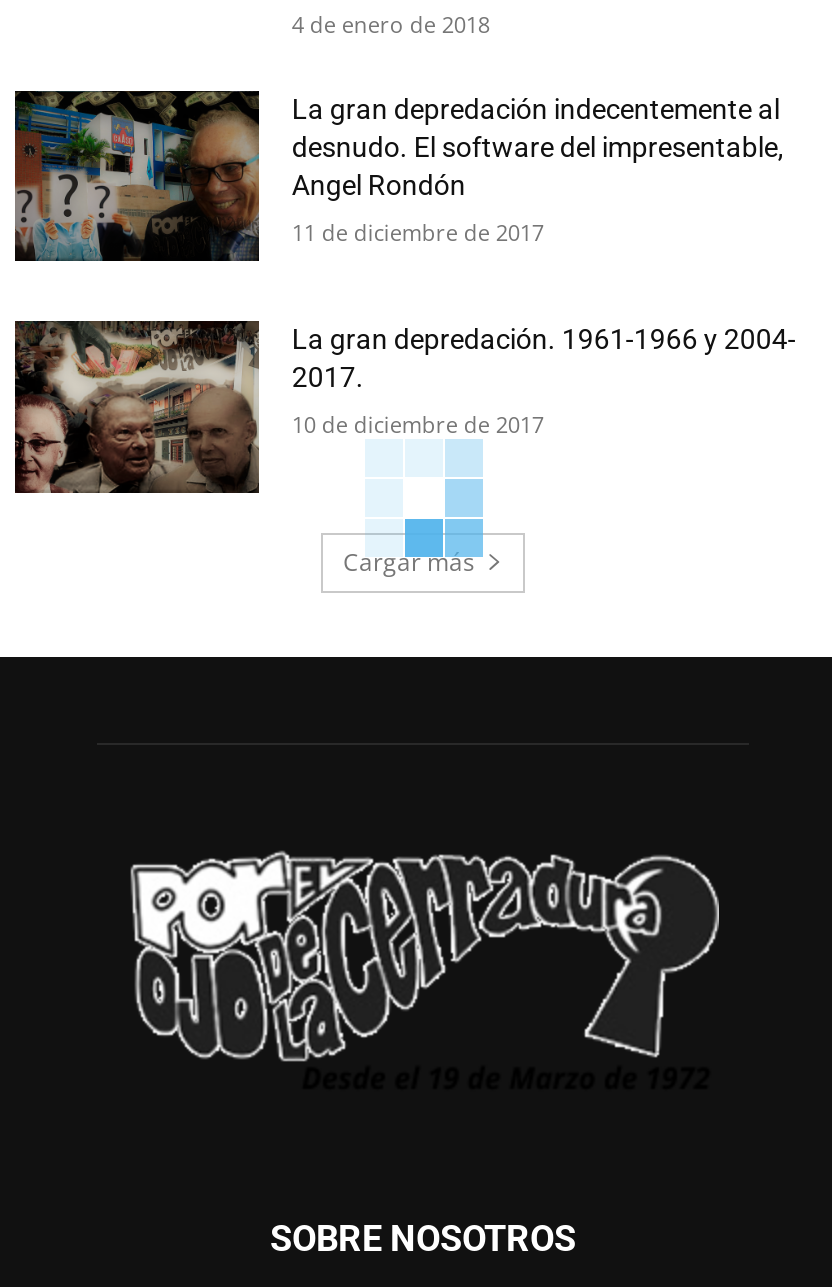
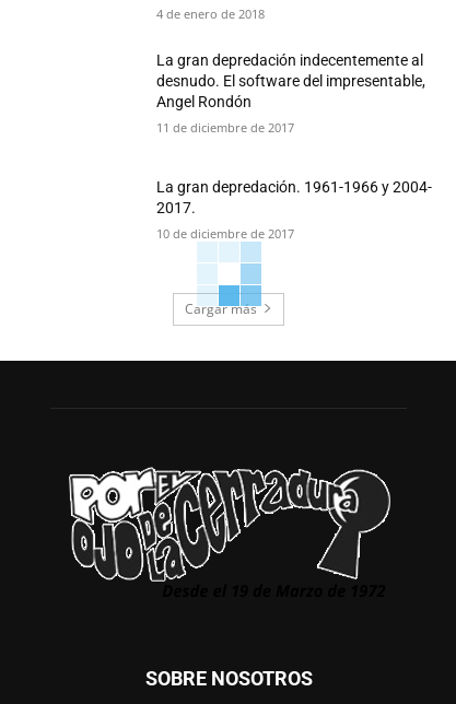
[13,88,261,264] [image] -> none
[13,318,261,496] [image] -> none

